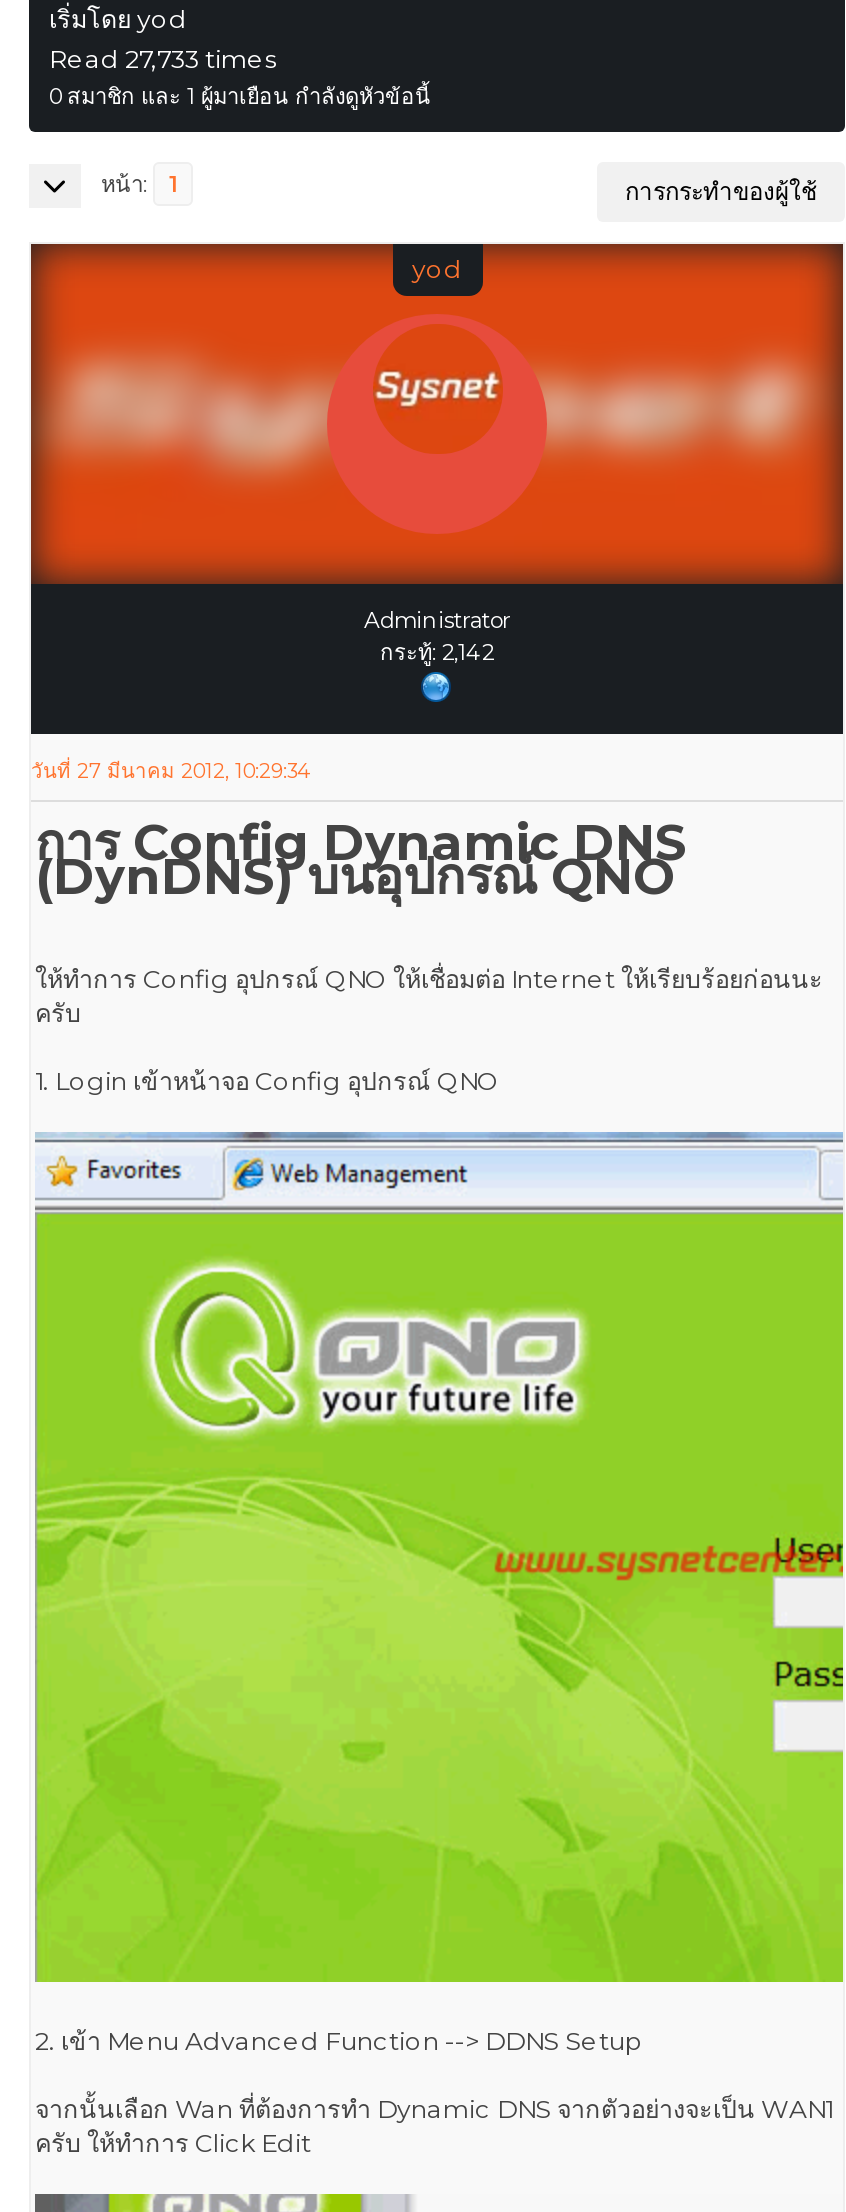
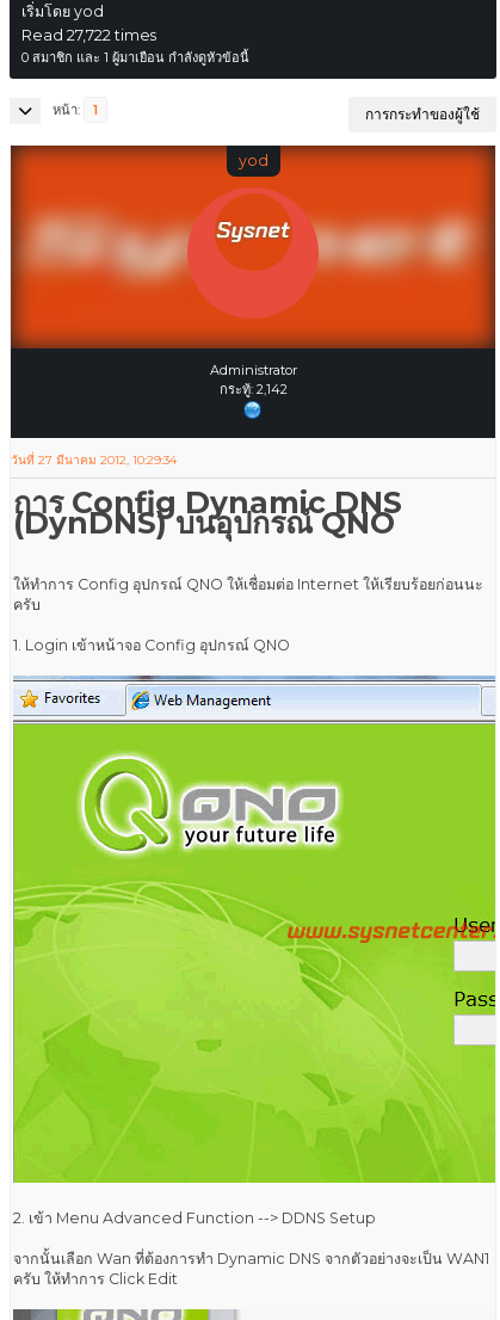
[49,44,275,74] Read 27,733 times -> [21,26,156,44] Read 27,722 times

